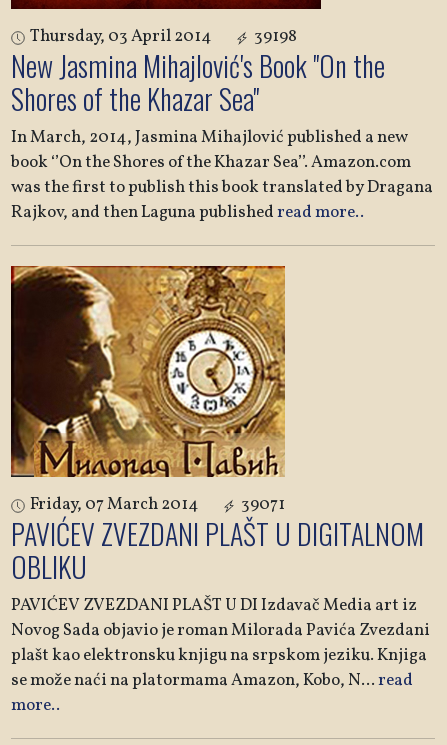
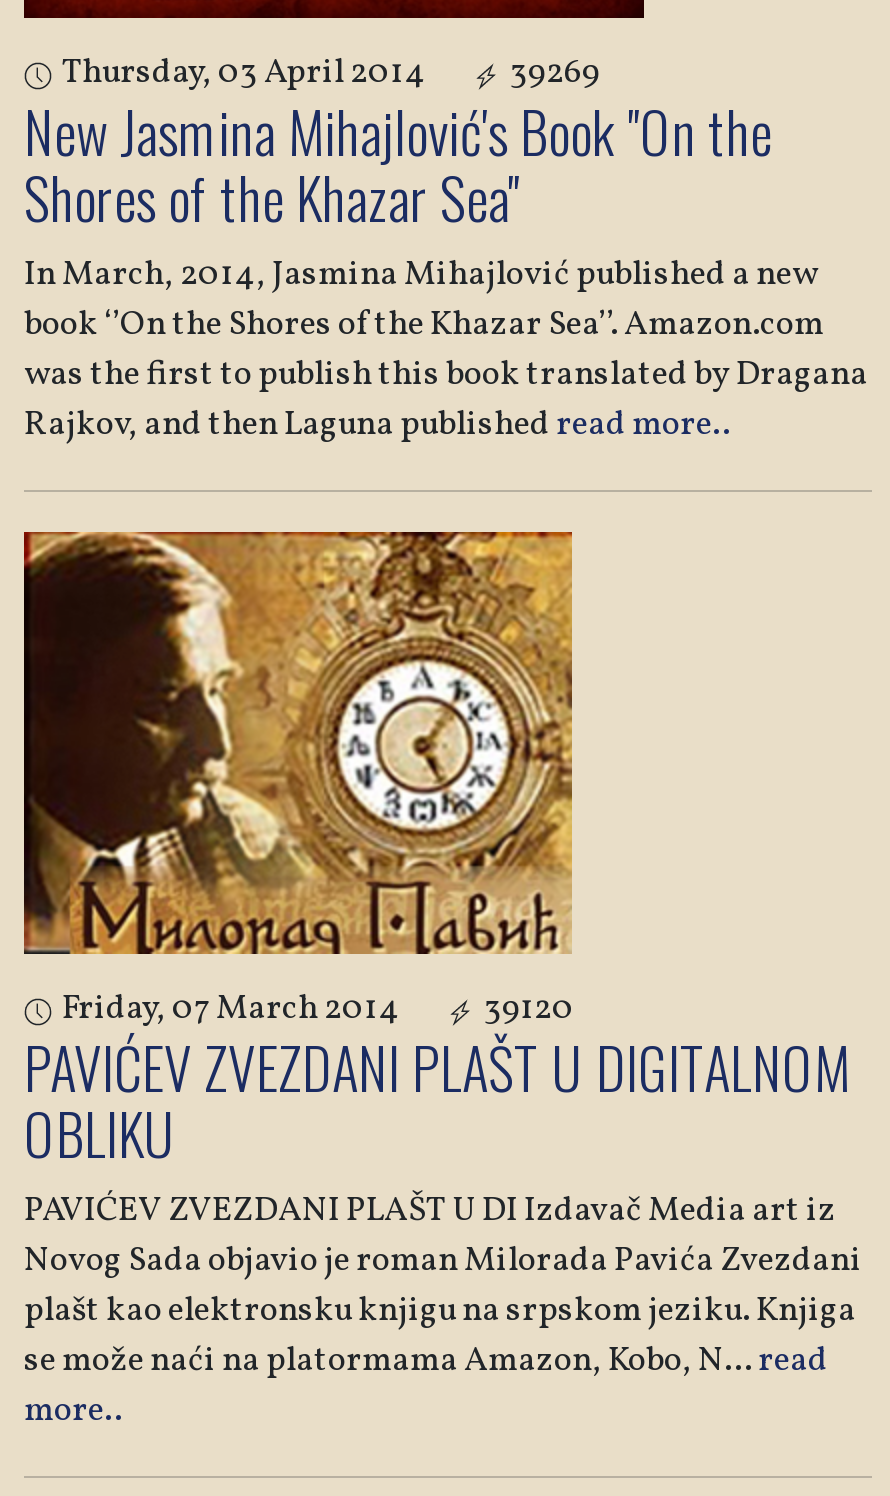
[30,25,297,48] Thursday, 03 April 2014 39198 -> [62,51,600,97] Thursday, 03 April 2014 39269
[30,493,285,516] Friday, 07 March 2014 39071 -> [62,987,574,1033] Friday, 07 March 2014 39120

